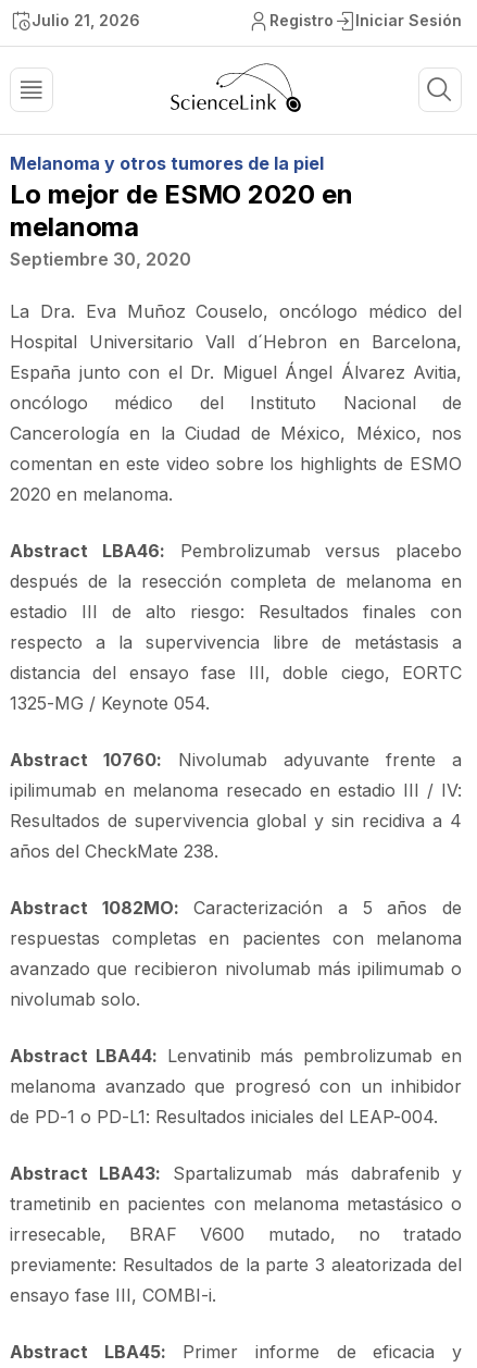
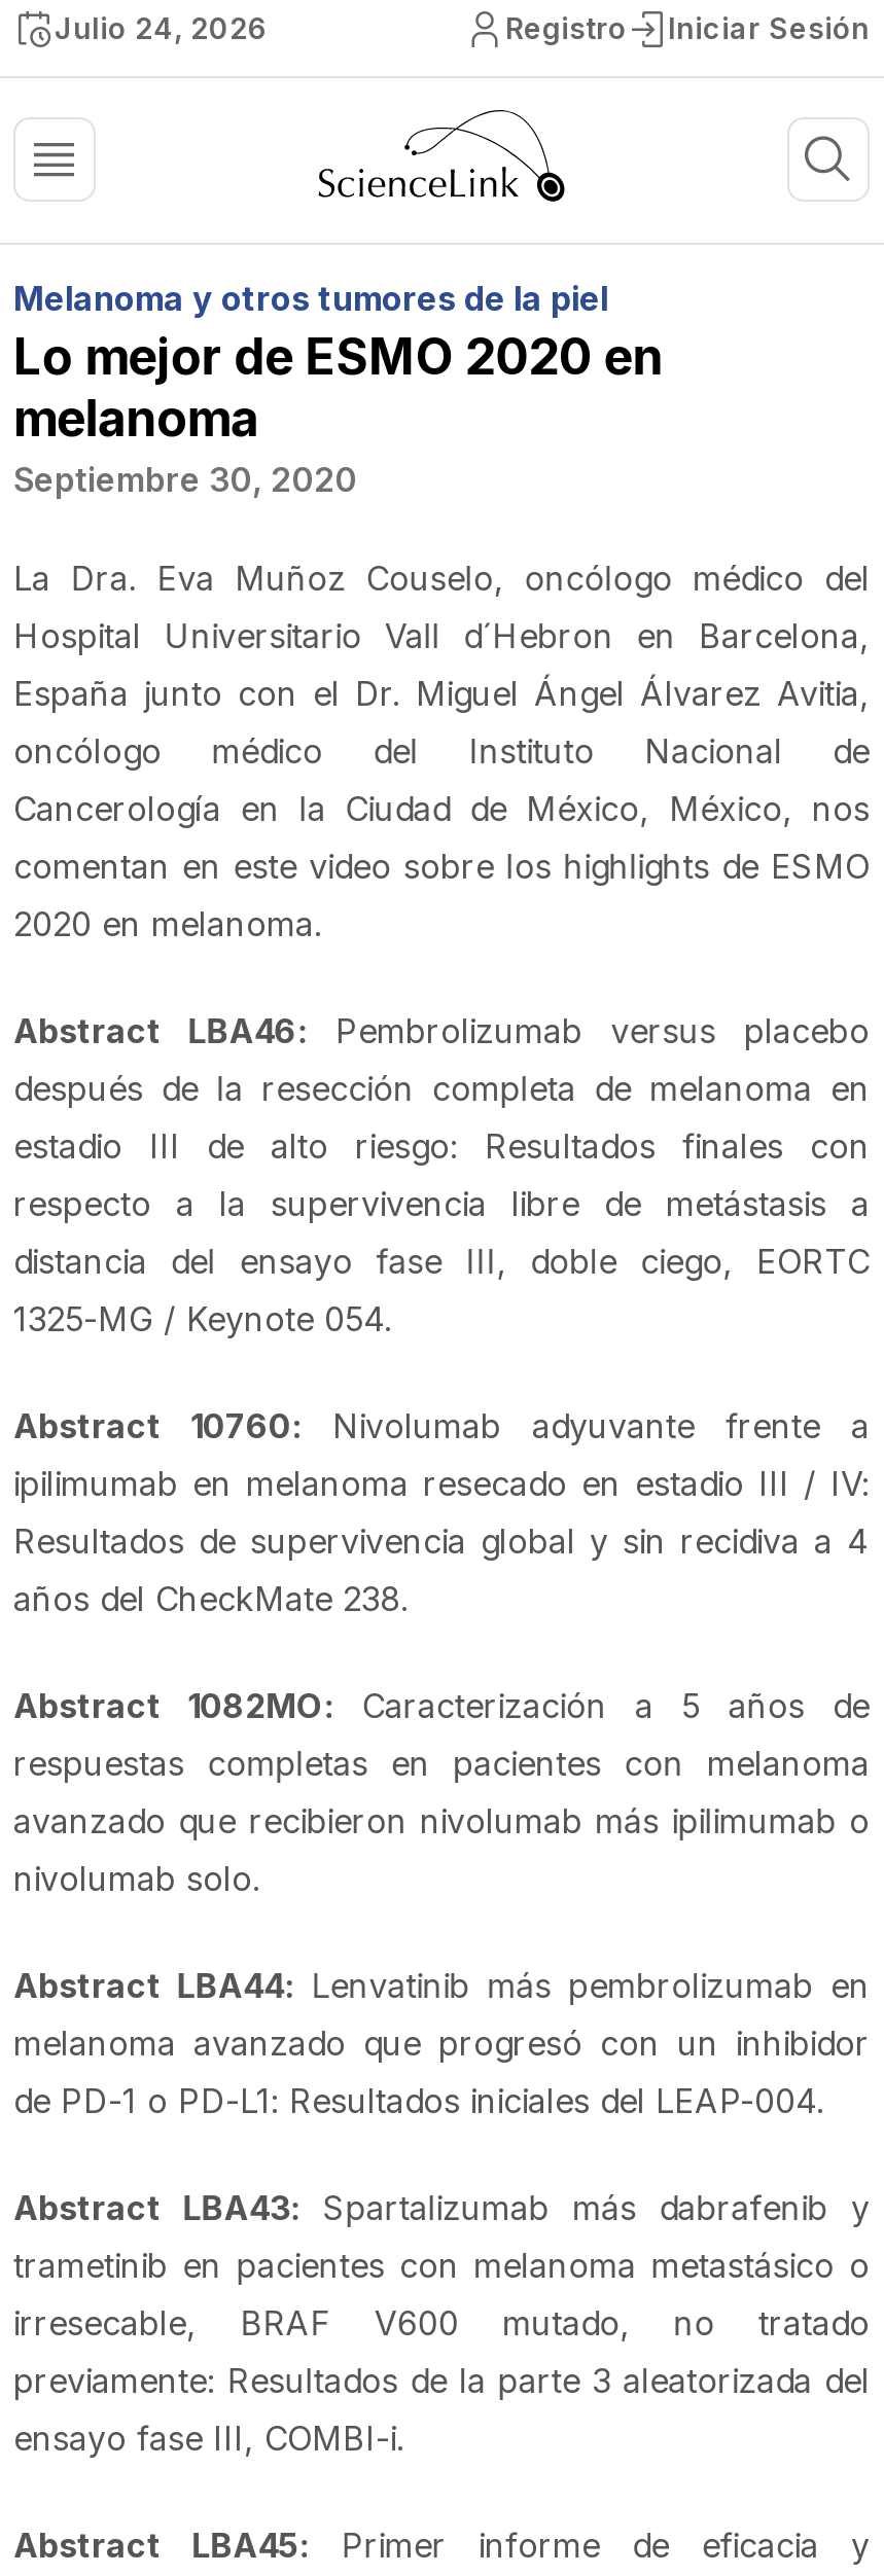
[32,11,140,29] Julio 21, 2026 -> [55,10,269,45] Julio 24, 2026

